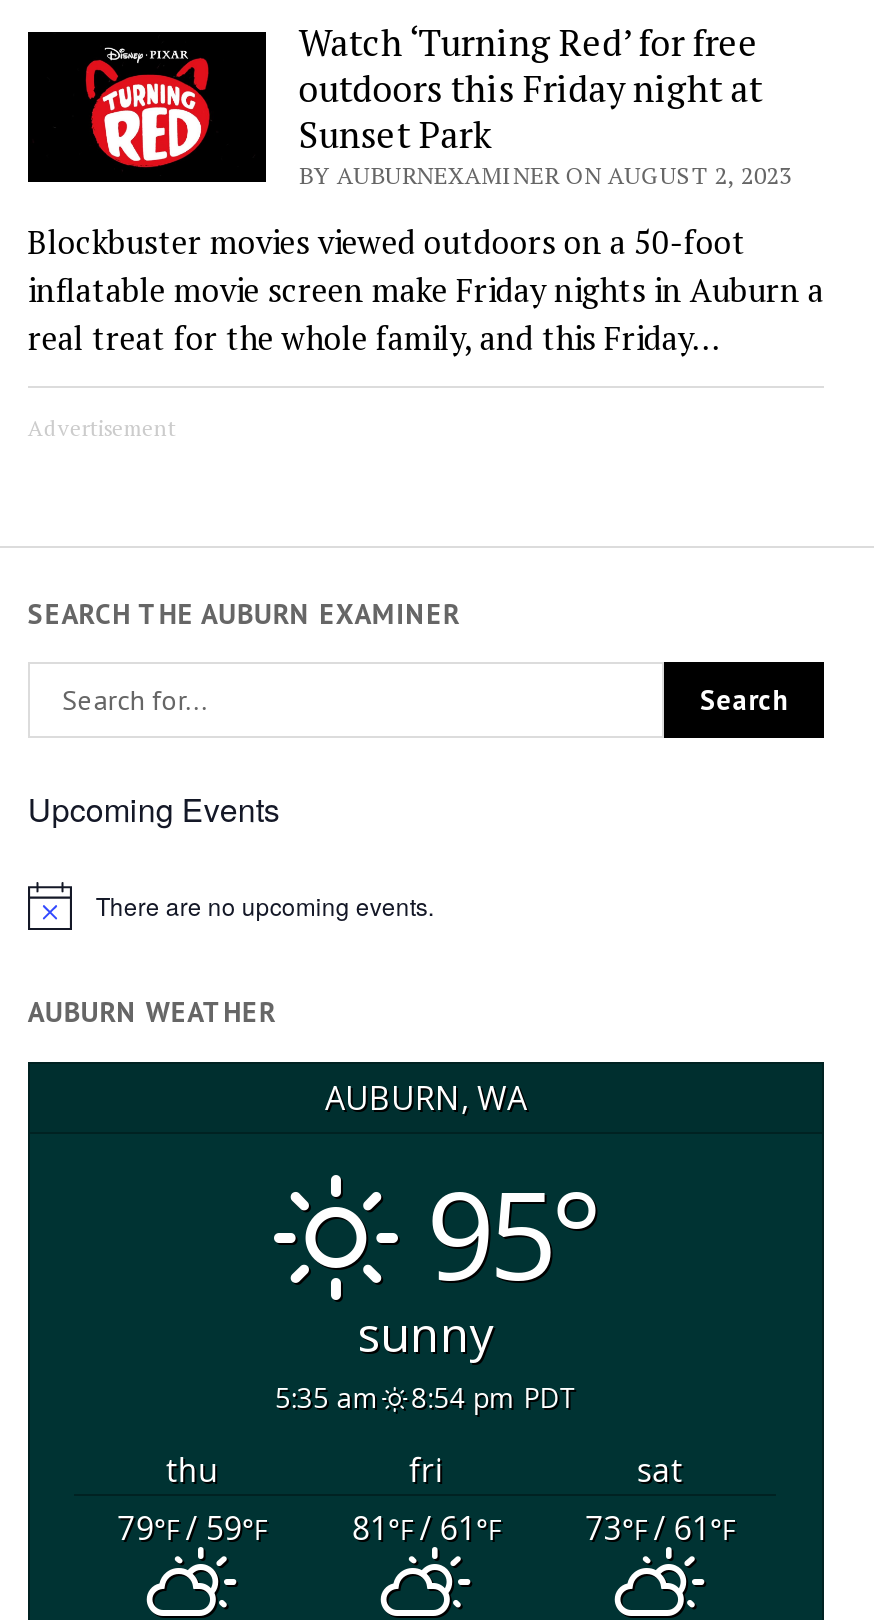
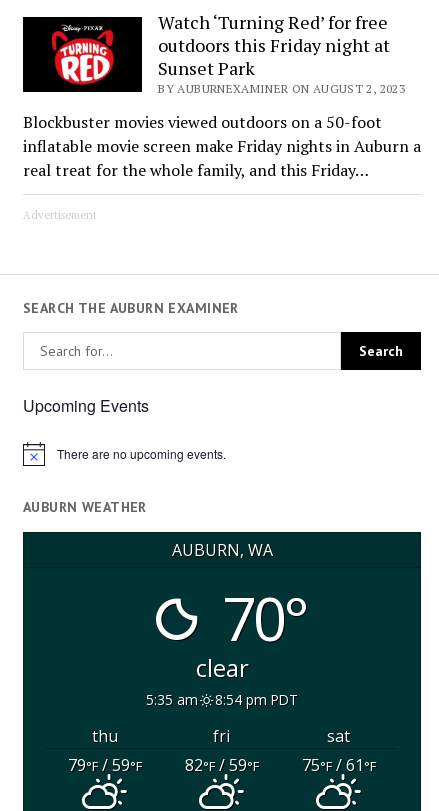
[272,1152,594,1366] [image] | 95° | sunny -> [146,577,306,684] [image] | 70° | clear
[352,1506,734,1550] 81 °F/ 61 °F | 73°F/ 61 °F -> [185,754,376,776] 82 °F/ 59 °F | 75°F/ 61 °F

